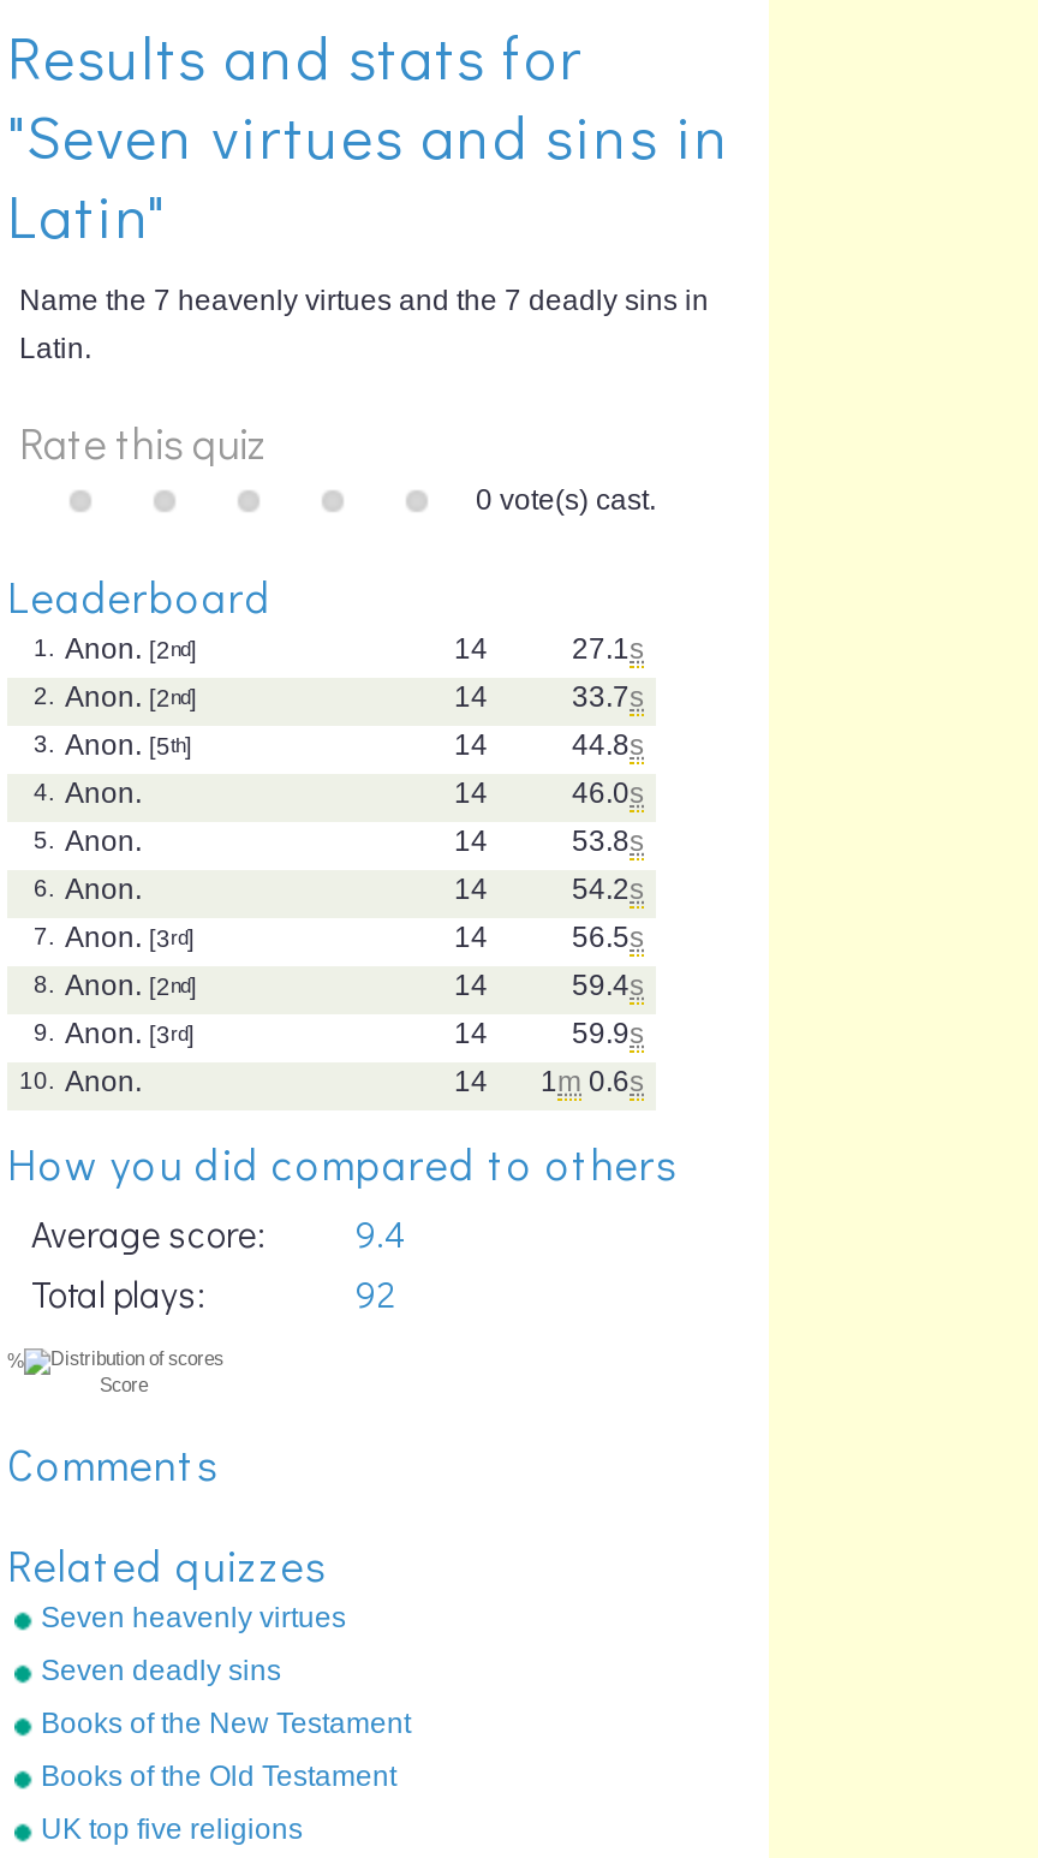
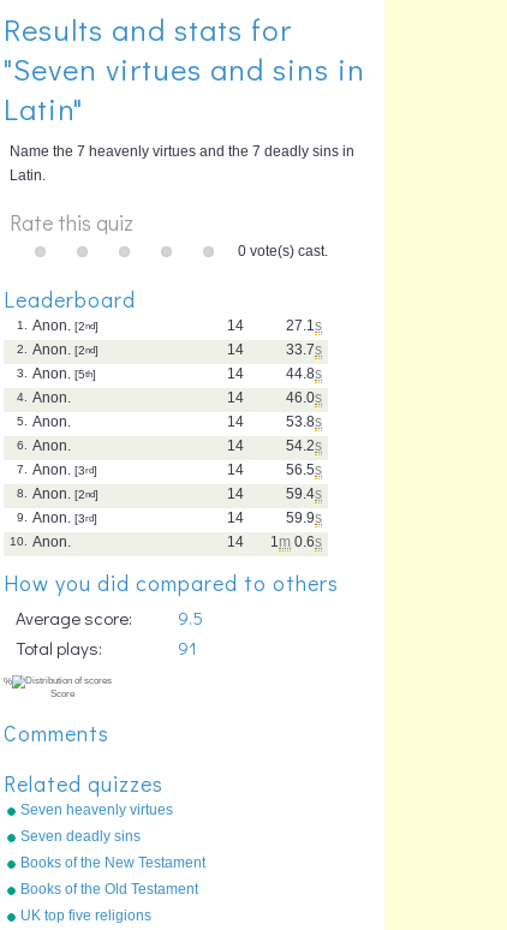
[31,1208,406,1256] Average score: 9.4 -> [16,605,203,629] Average score: 9.5
[356,1268,396,1316] 92 -> [178,635,197,659] 91

